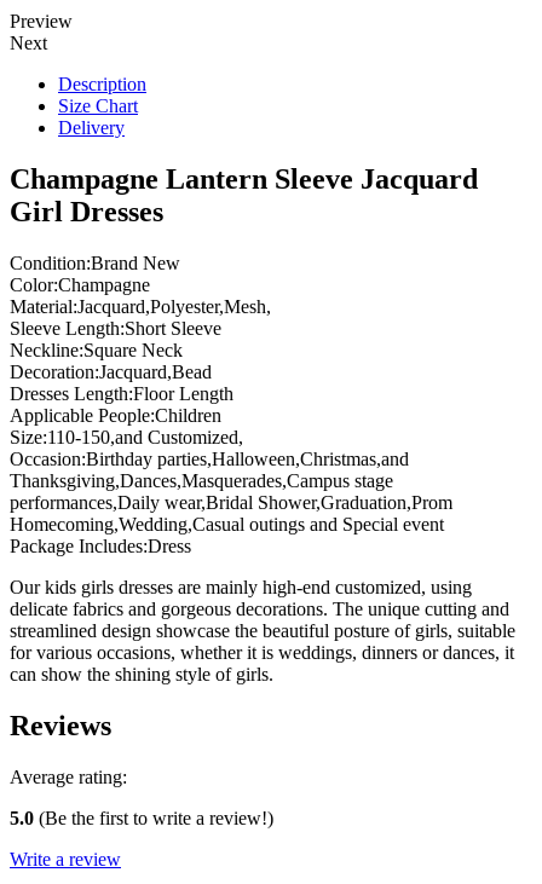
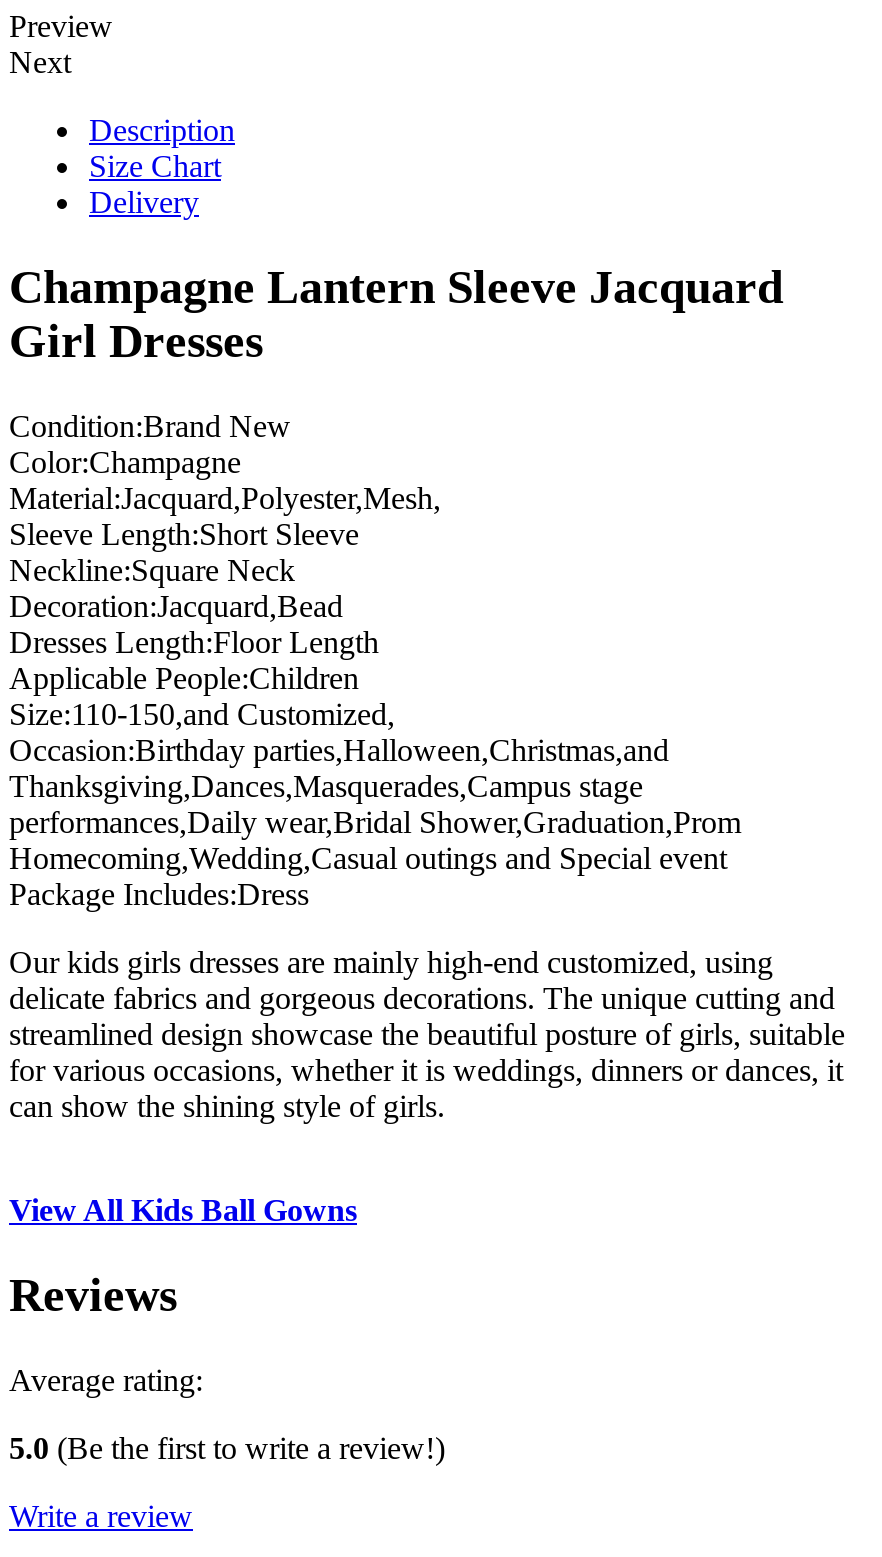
none -> [9,1193,357,1227] View All Kids Ball Gowns

